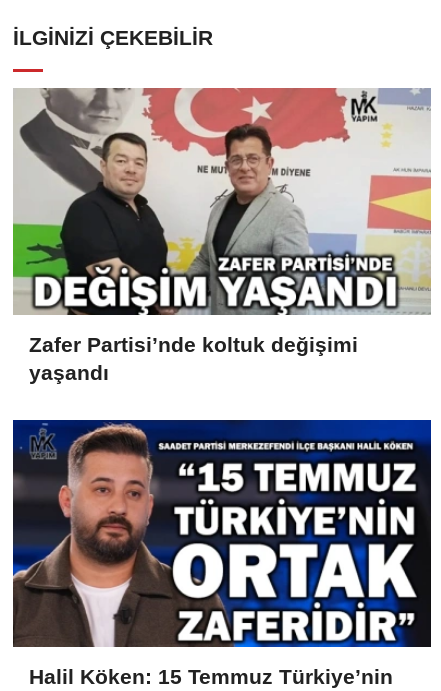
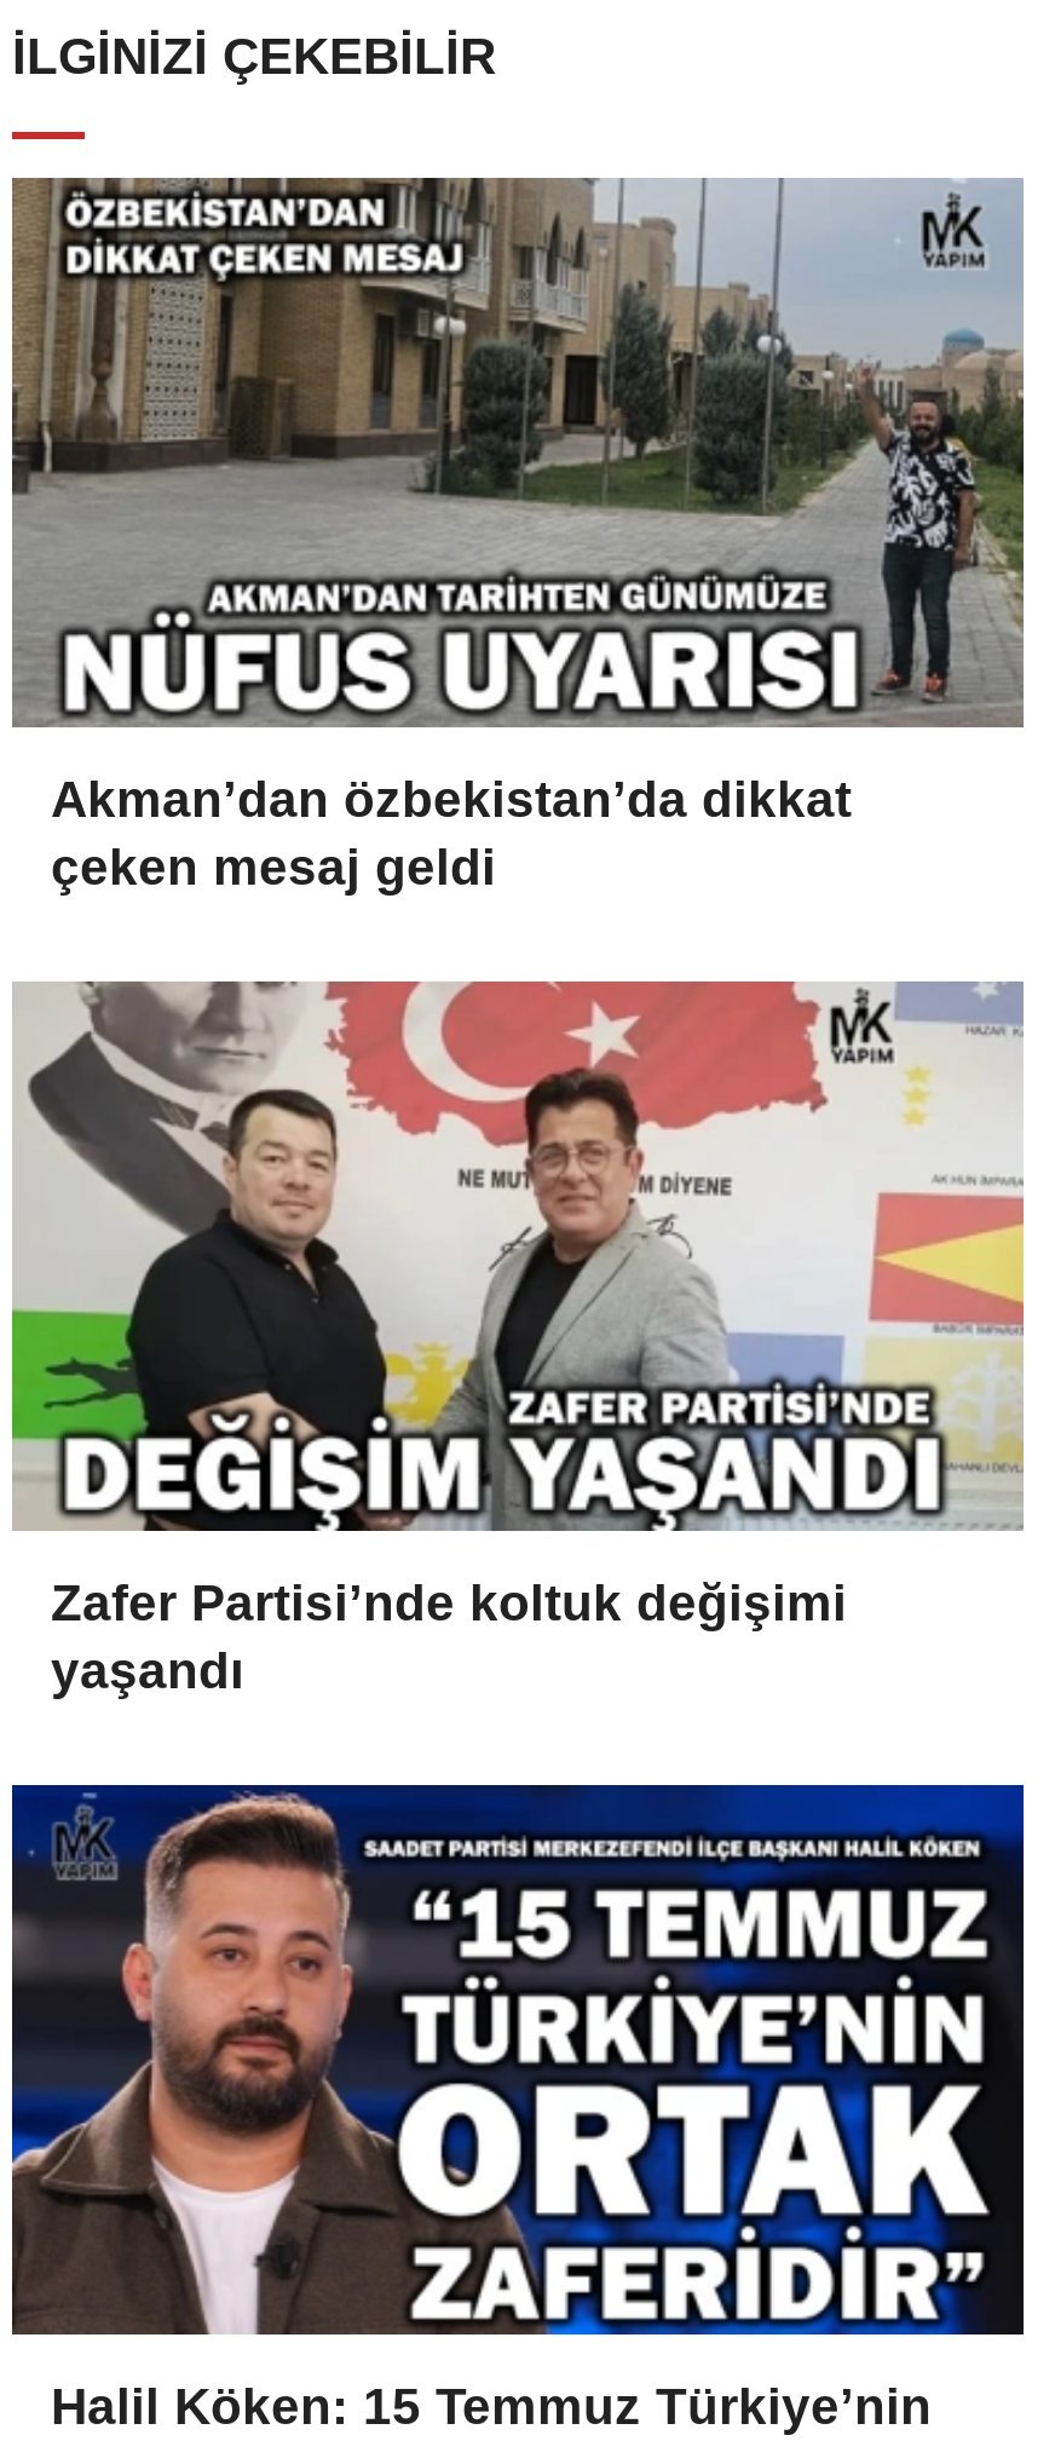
none -> [12,175,1026,894] [image] | Akman’dan özbekistan’da dikkat | çeken mesaj geldi

